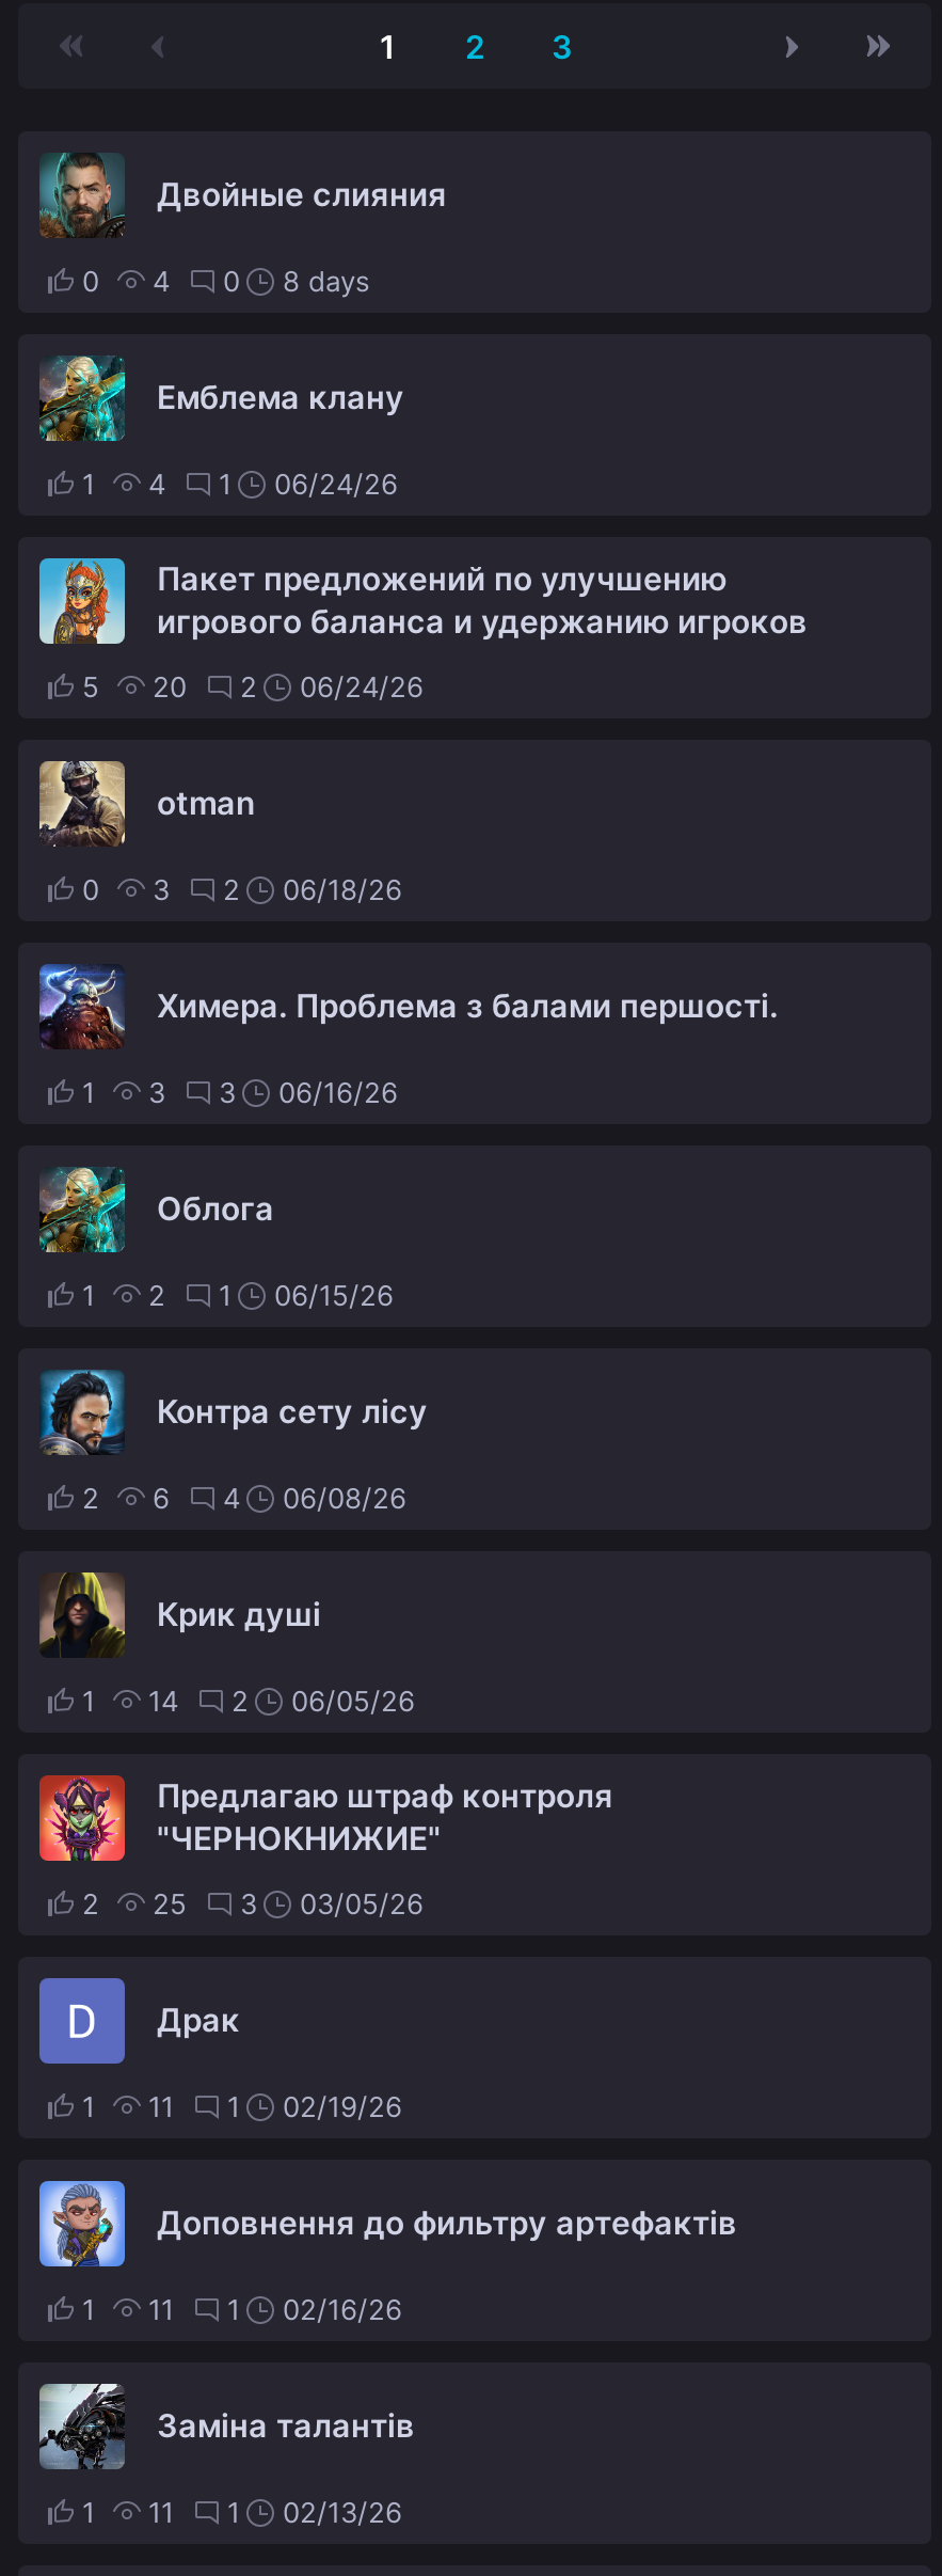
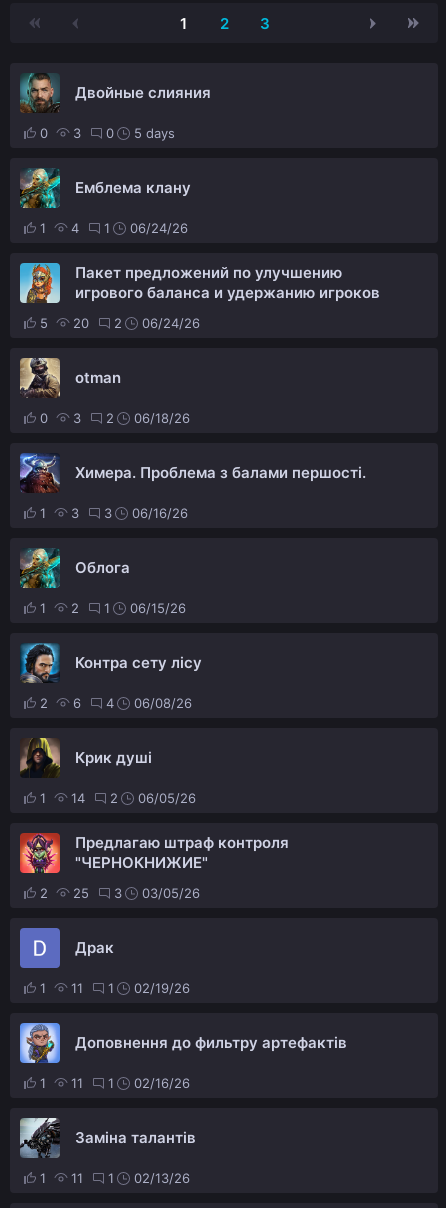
[153,264,170,298] 4 -> [73,125,81,141] 3
[283,264,370,298] 8 days -> [134,125,175,141] 5 days

